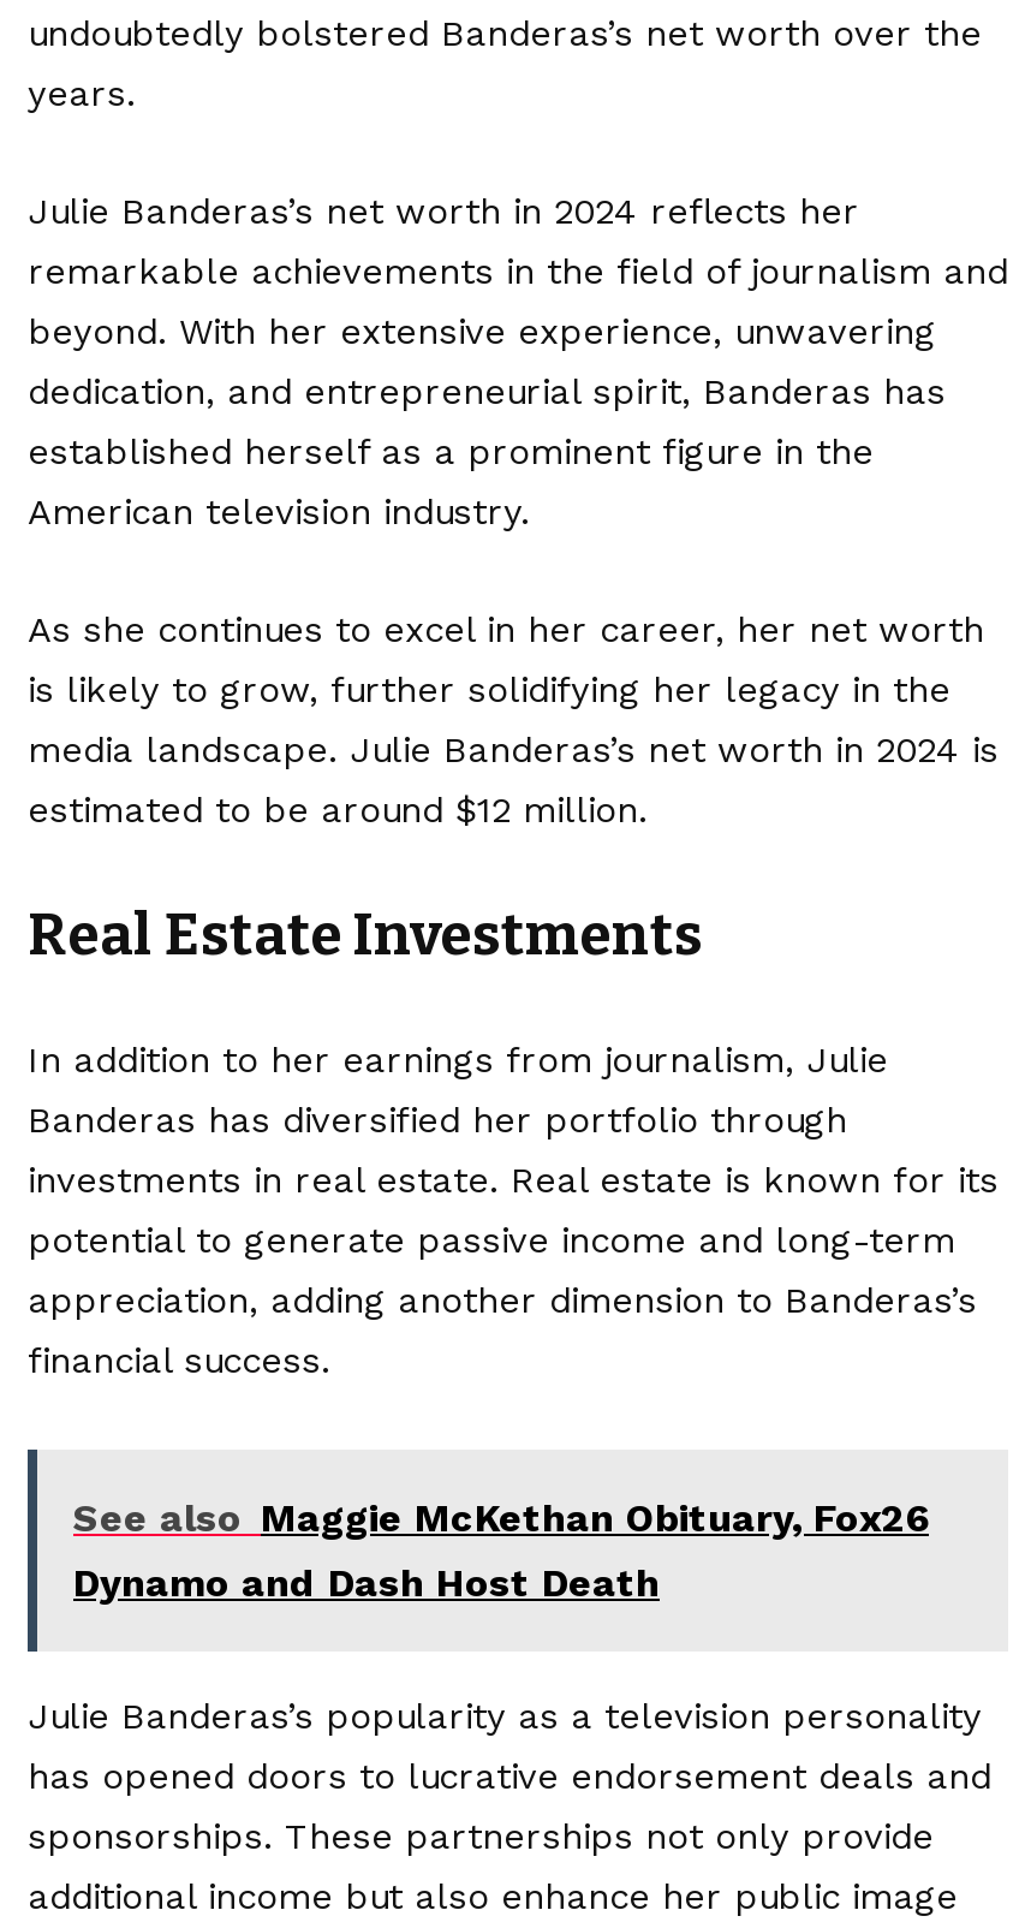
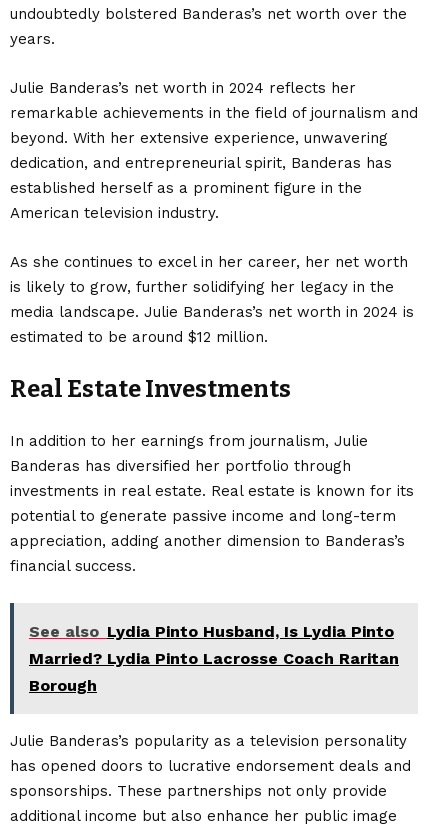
[73,1494,929,1605] See also Maggie McKethan Obituary, Fox26 | Dynamo and Dash Host Death -> [29,622,399,695] See also Lydia Pinto Husband, Is Lydia Pinto | Married? Lydia Pinto Lacrosse Coach Raritan | Borough

